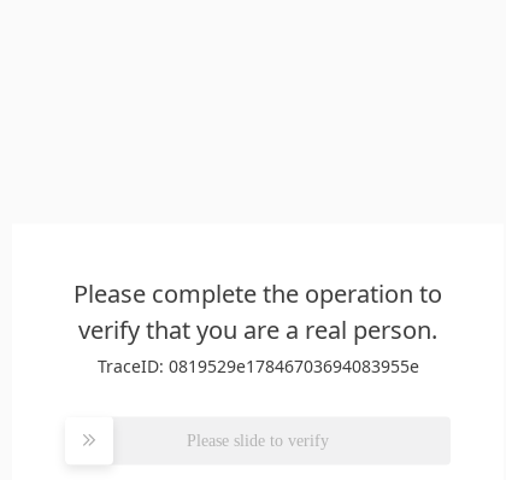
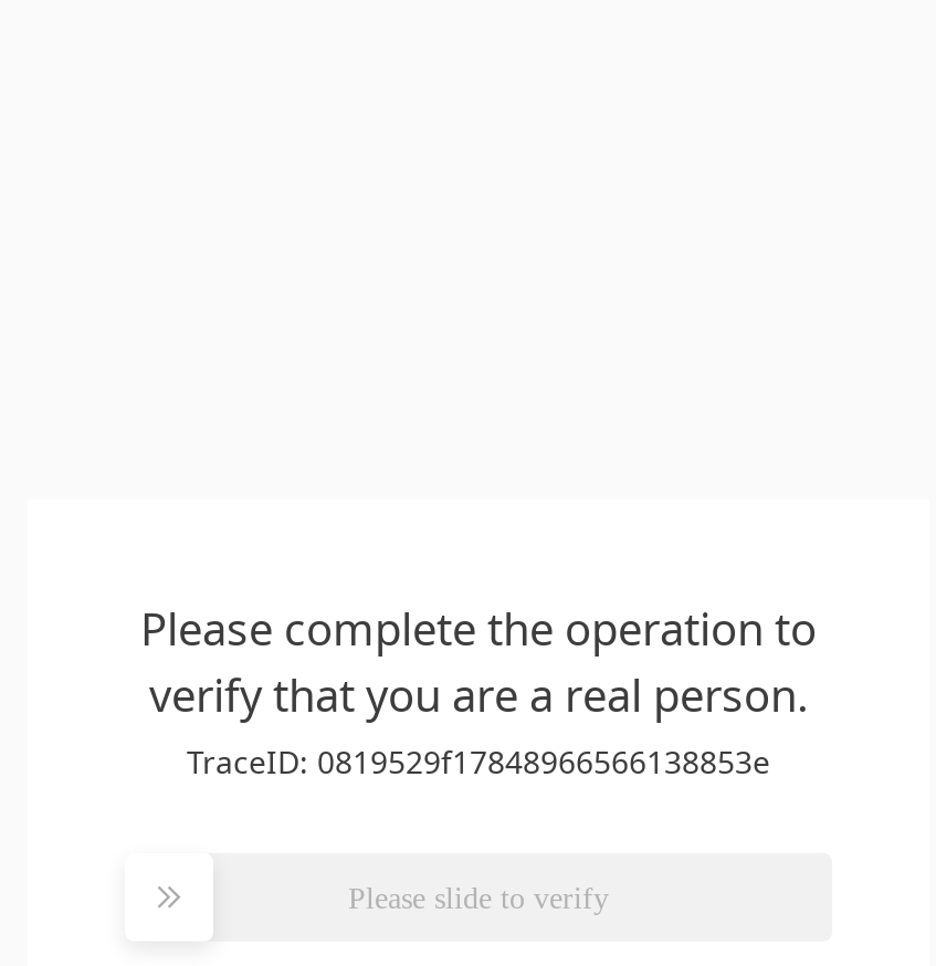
[97,356,419,379] TraceID: 0819529e17846703694083955e -> [187,741,770,783] TraceID: 0819529f17848966566138853e

